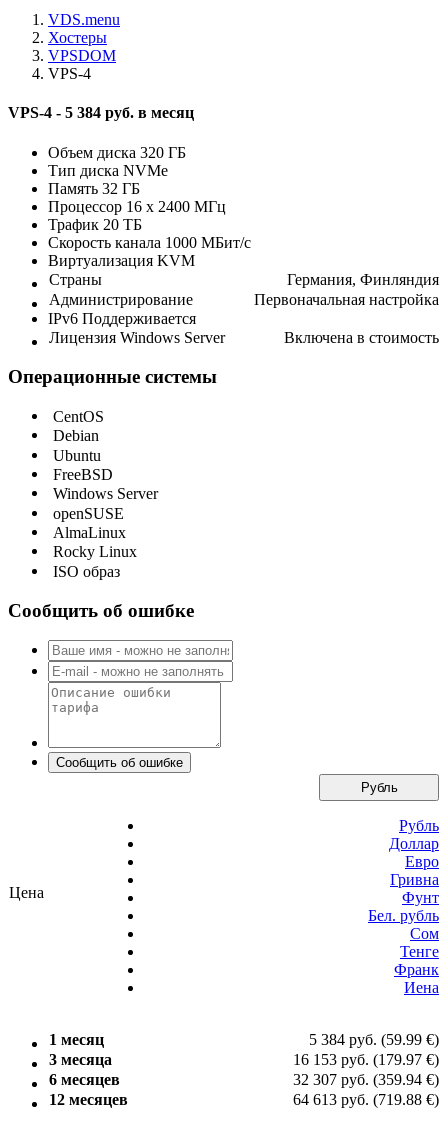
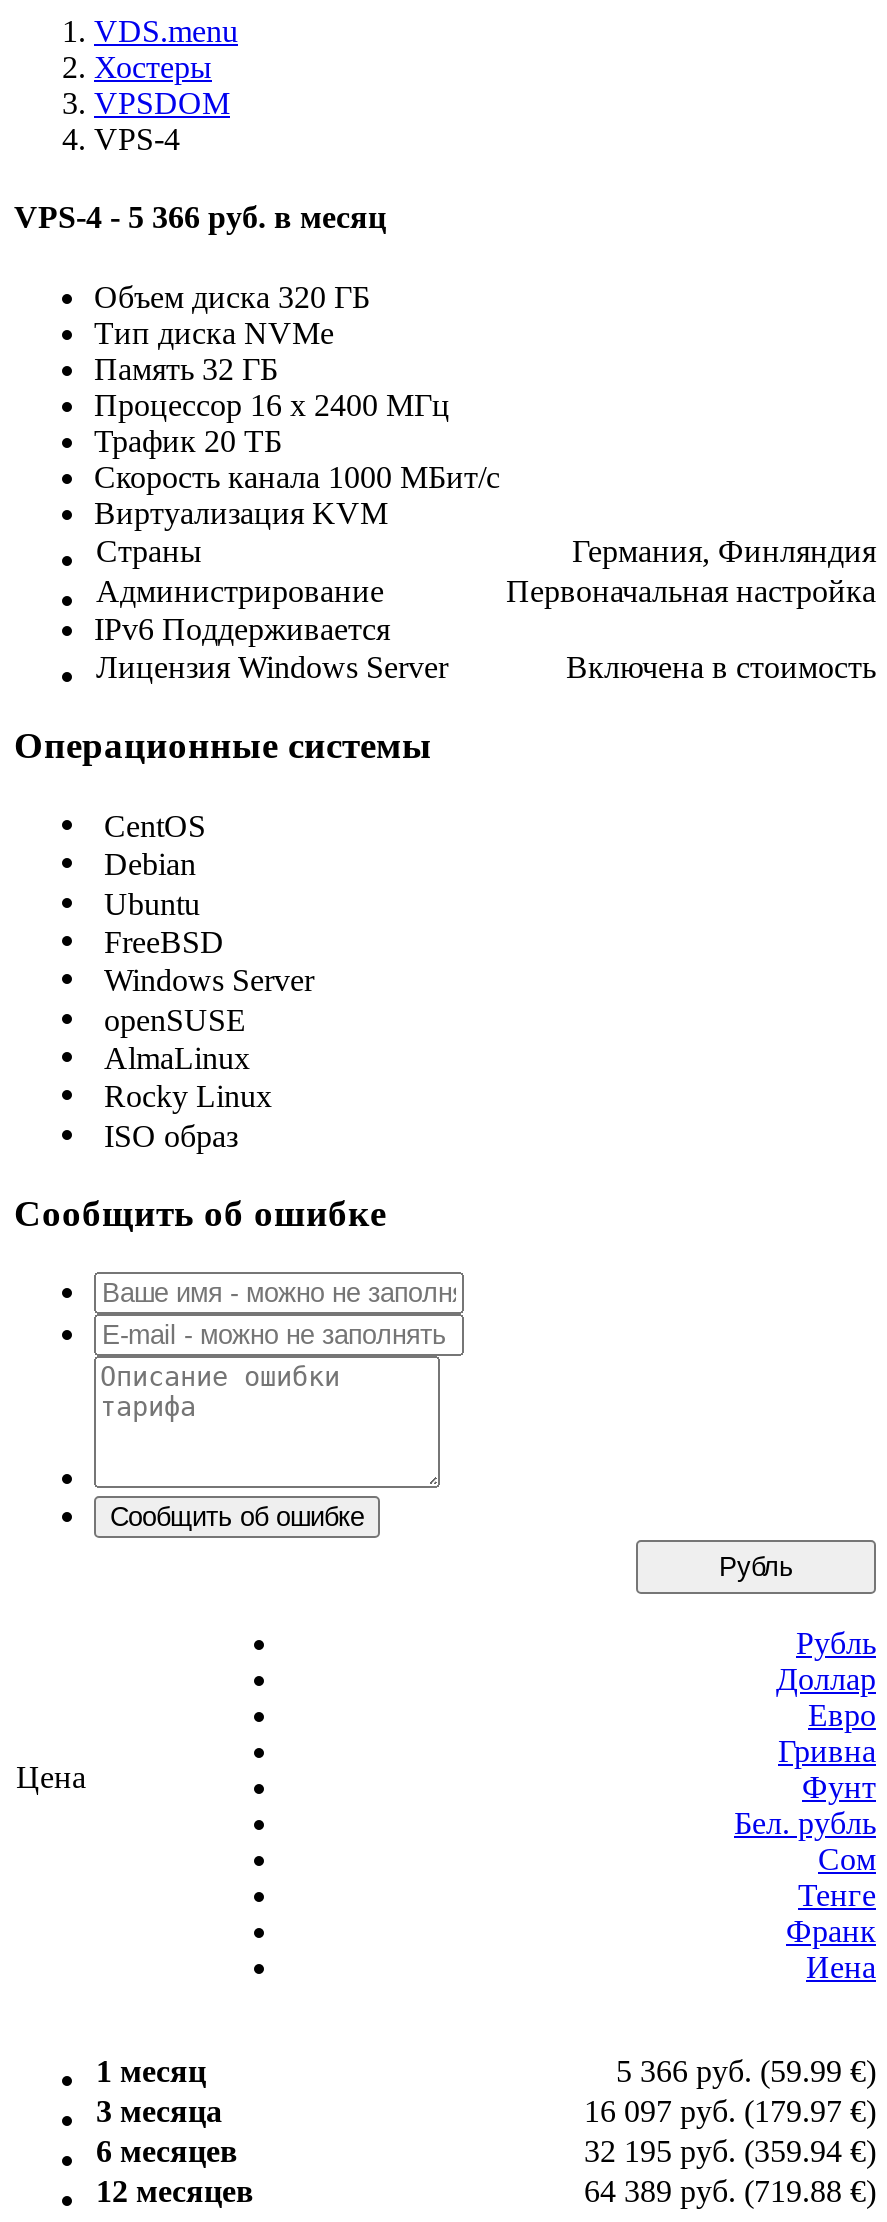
[8,104,194,121] VPS-4 - 5 384 руб. в месяц -> [14,201,386,235] VPS-4 - 5 366 руб. в месяц
[309,1031,439,1048] 5 384 руб. (59.99 €) -> [616,2055,876,2089] 5 366 руб. (59.99 €)
[293,1051,439,1068] 16 153 руб. (179.97 €) -> [584,2095,876,2129] 16 097 руб. (179.97 €)
[293,1071,439,1088] 32 307 руб. (359.94 €) -> [584,2135,876,2169] 32 195 руб. (359.94 €)
[293,1091,439,1108] 64 613 руб. (719.88 €) -> [584,2175,876,2209] 64 389 руб. (719.88 €)

